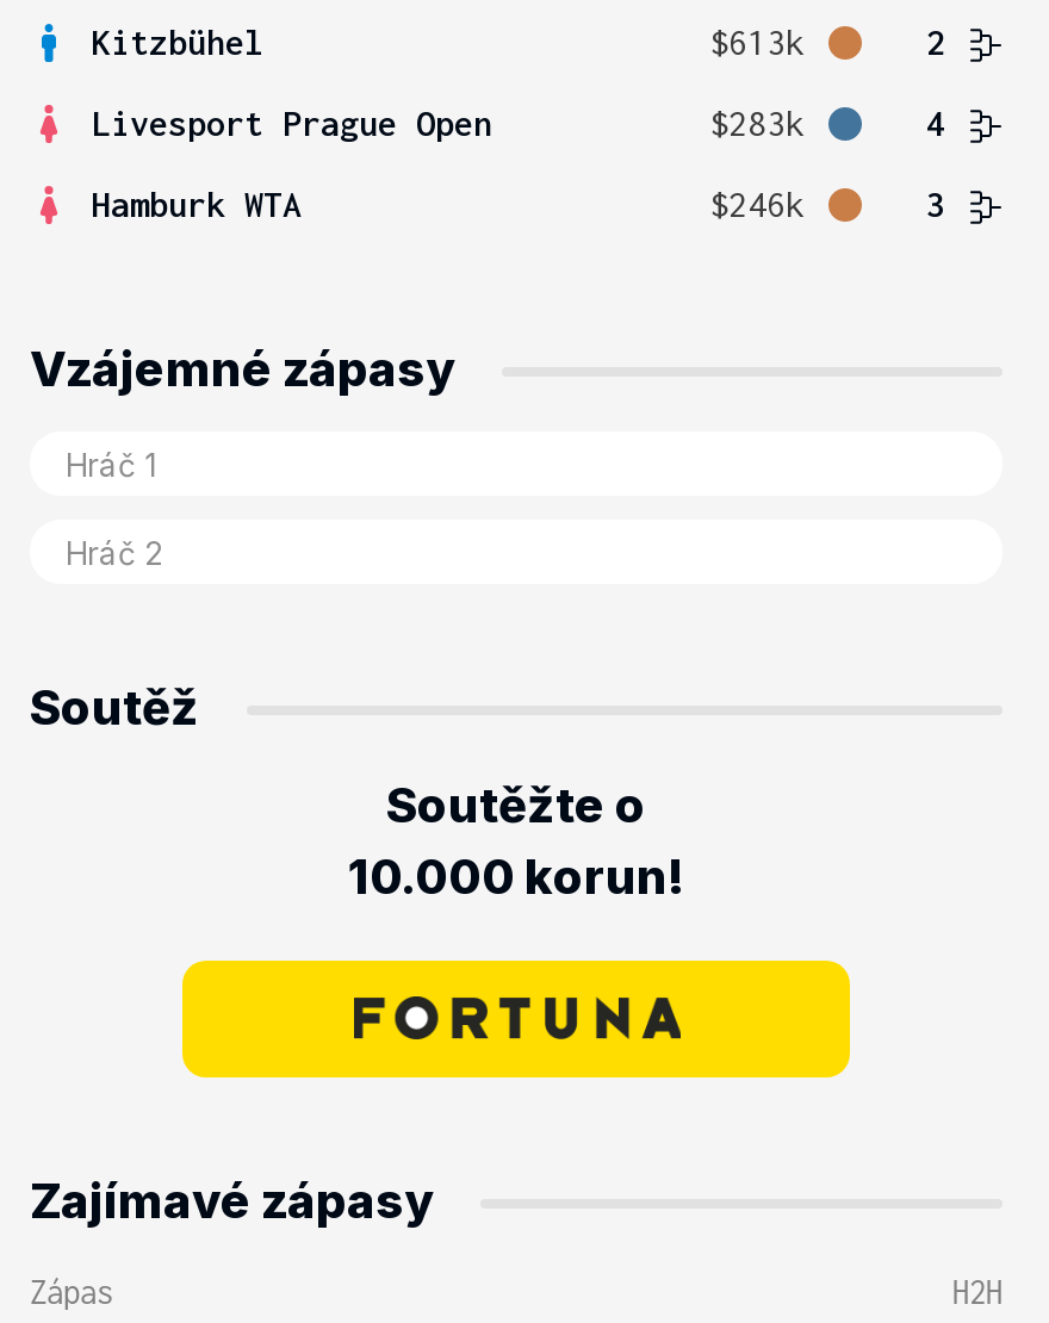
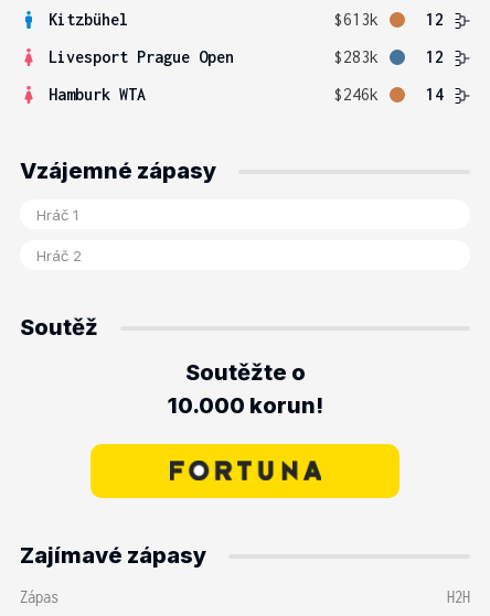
[926,21,945,62] 2 -> [426,10,444,29] 12
[926,103,945,143] 4 -> [426,47,444,66] 12
[926,184,945,224] 3 -> [426,85,444,104] 14

